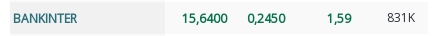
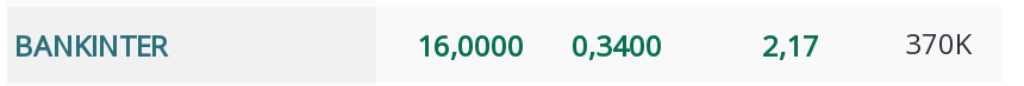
[182,9,415,27] 15,6400 | 0,2450 | 1,59 | 831K -> [417,24,972,65] 16,0000 | 0,3400 | 2,17 | 370K

